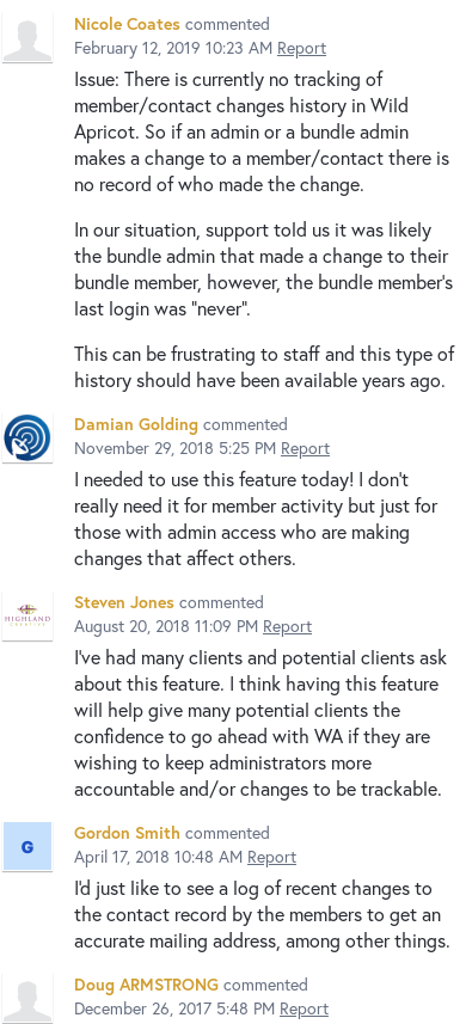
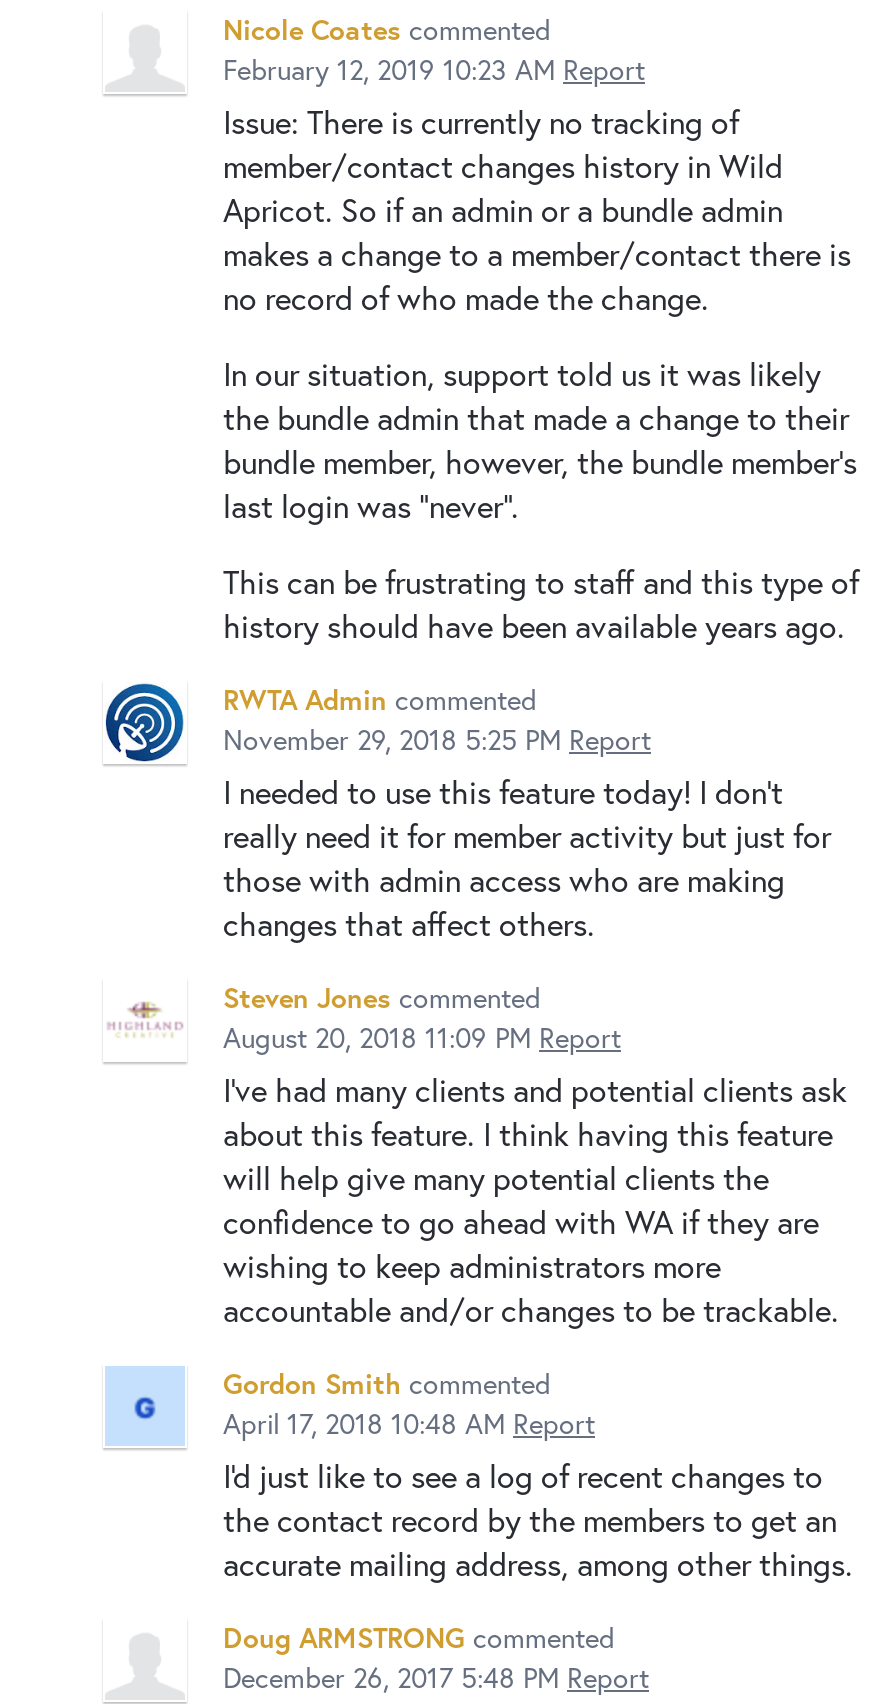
[74,412,288,435] Damian Golding commented -> [223,679,537,717] RWTA Admin commented

